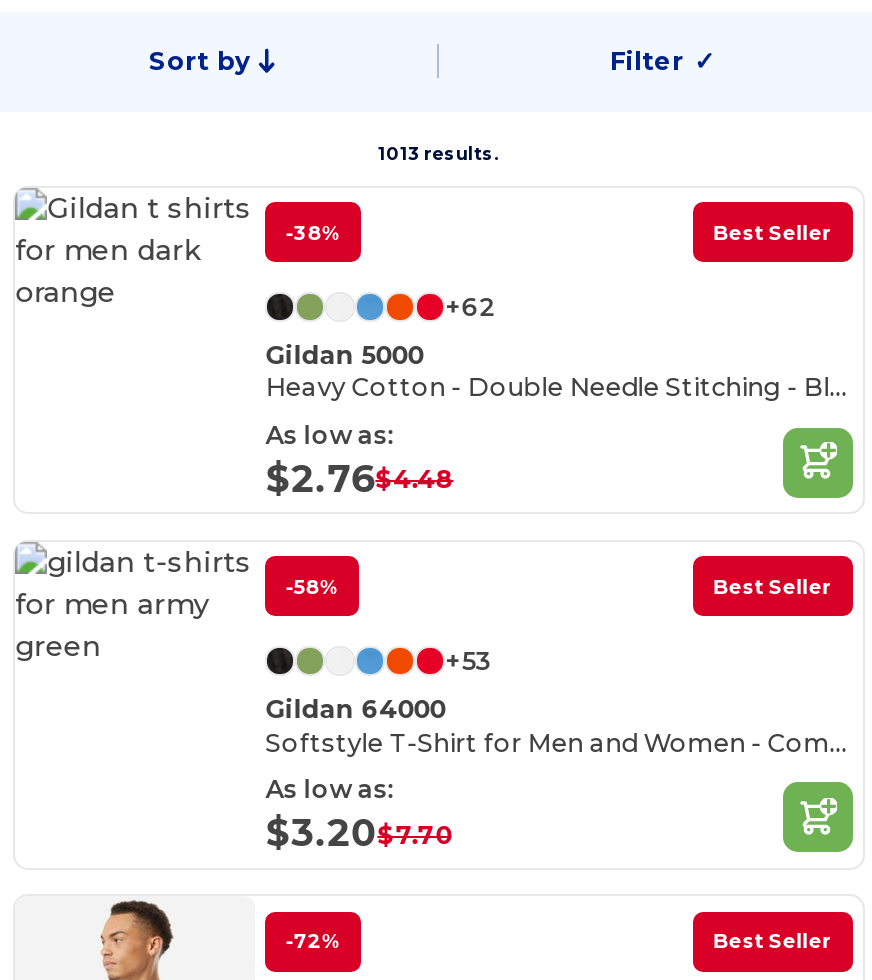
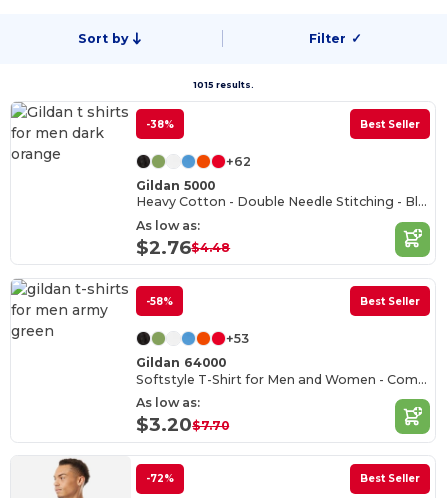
[378,143,500,163] 1013 results. -> [192,79,253,89] 1015 results.

